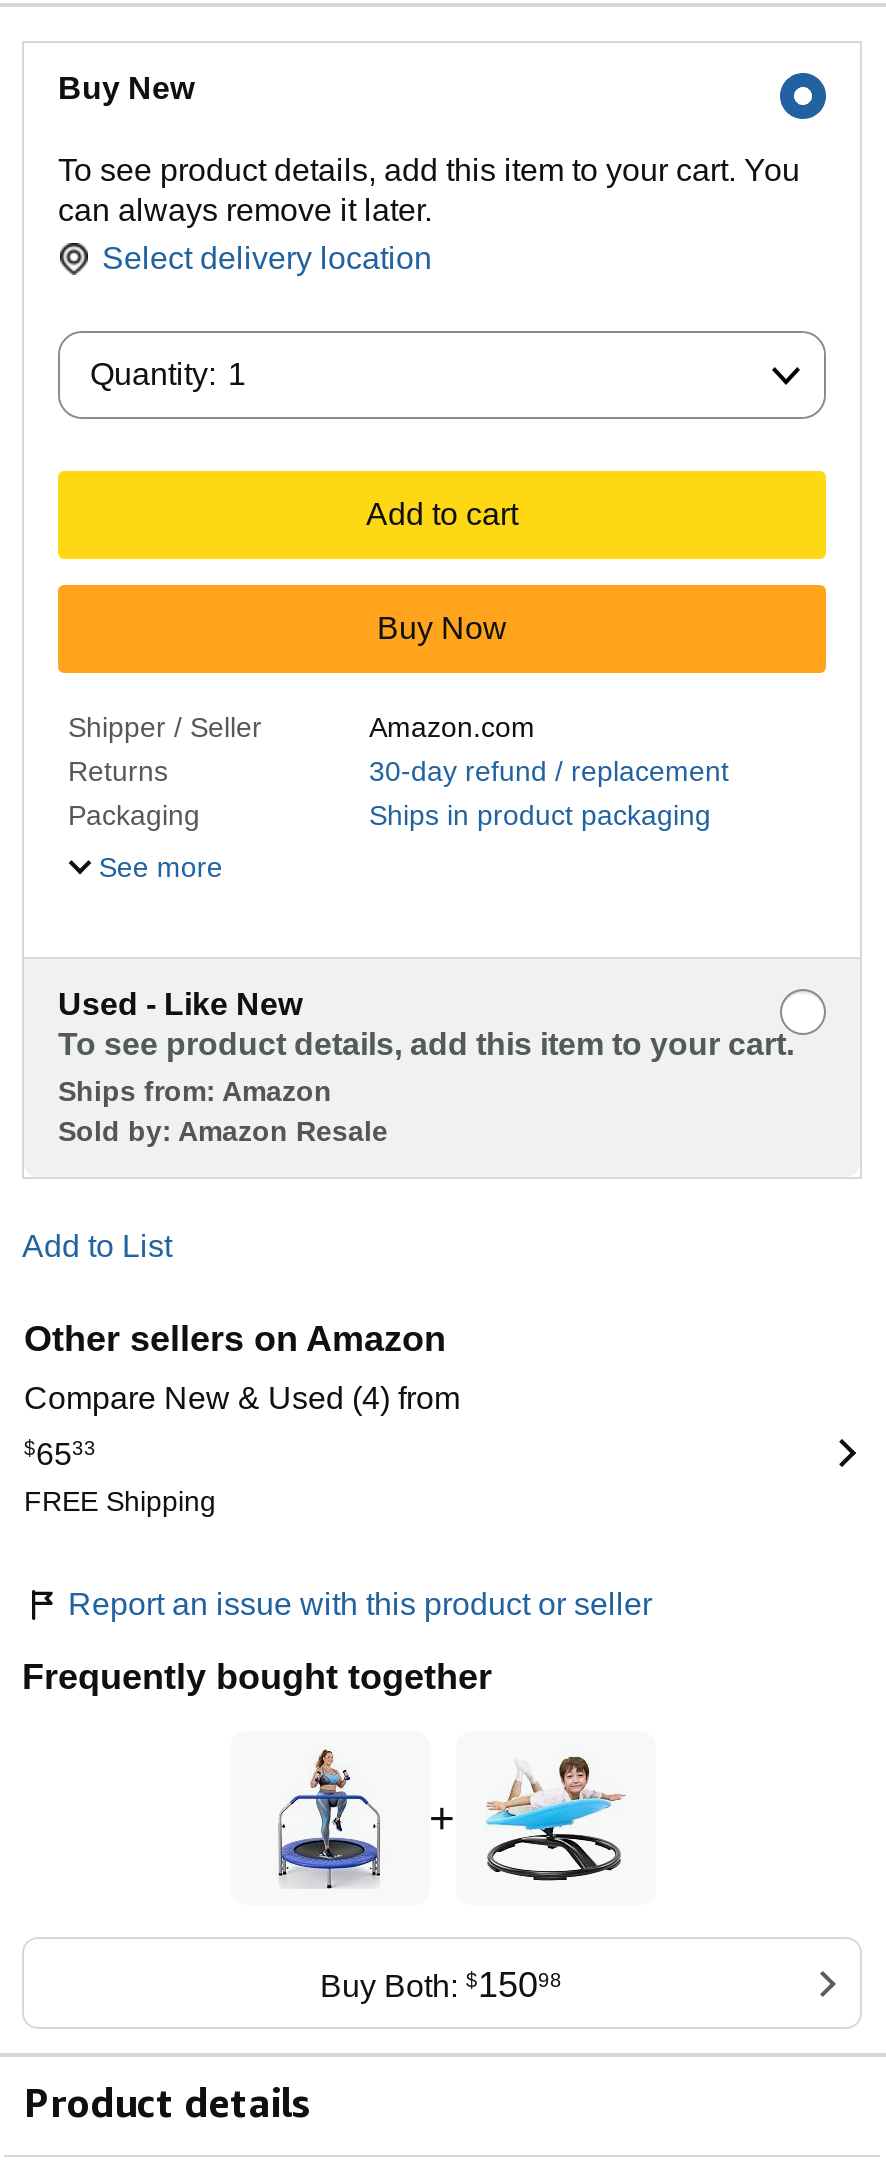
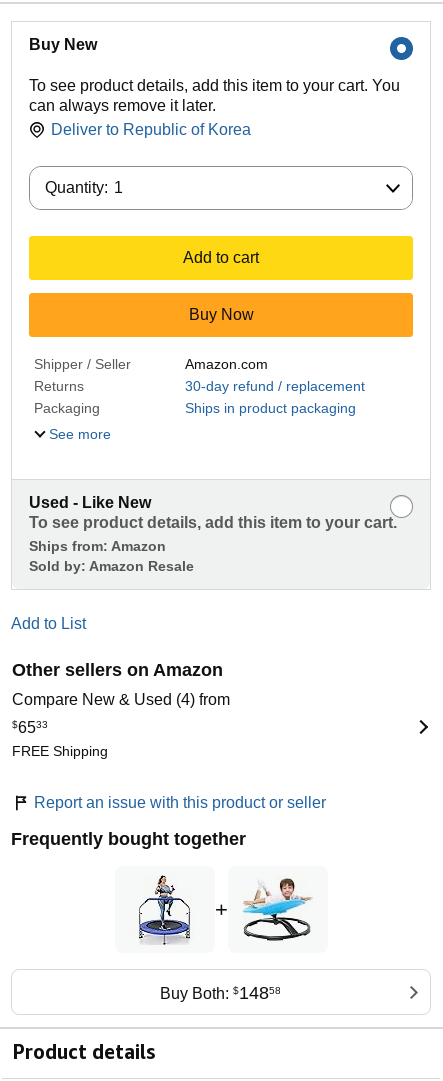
[102,241,432,275] Select delivery location -> [51,121,251,138] Deliver to Republic of Korea
[320,1965,562,2005] Buy Both: $15098 -> [160,983,281,1003] Buy Both: $14858

